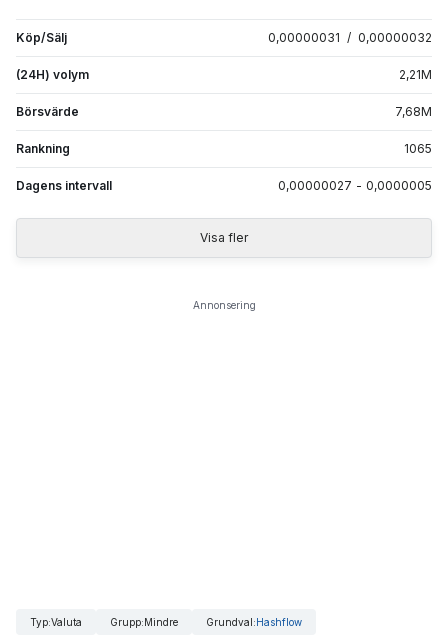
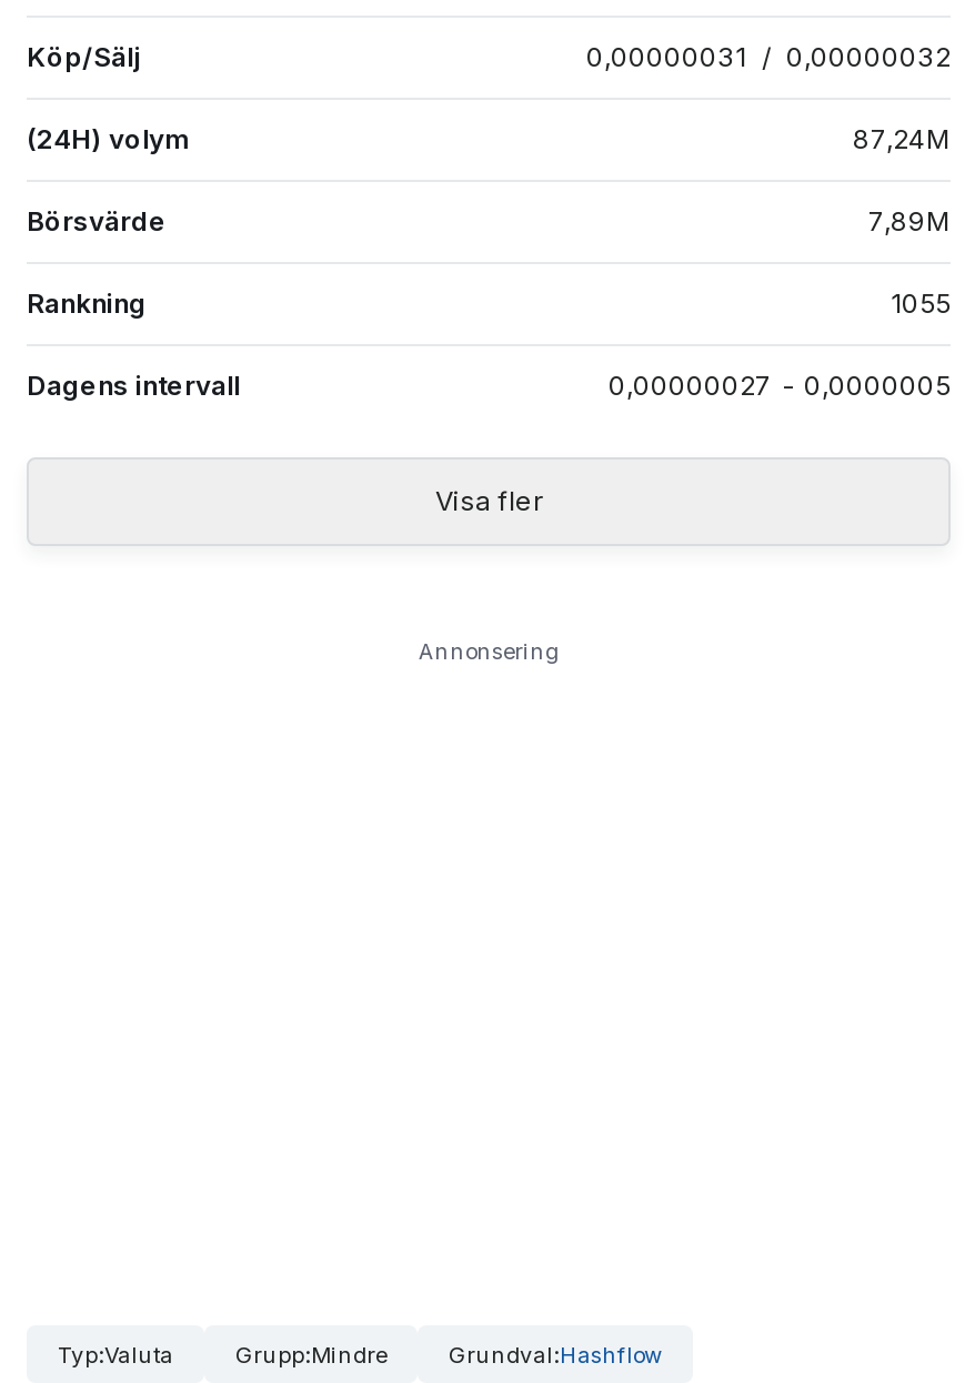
[399,67,432,82] 2,21M -> [853,122,951,155] 87,24M
[395,104,432,119] 7,68M -> [868,204,951,237] 7,89M
[404,141,432,156] 1065 -> [891,286,951,319] 1055

